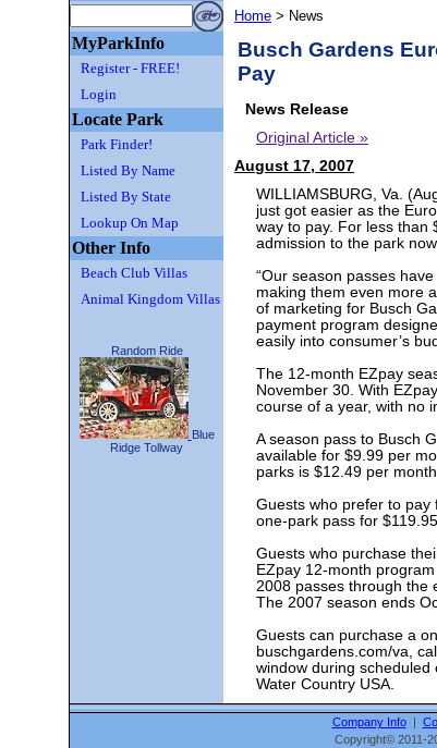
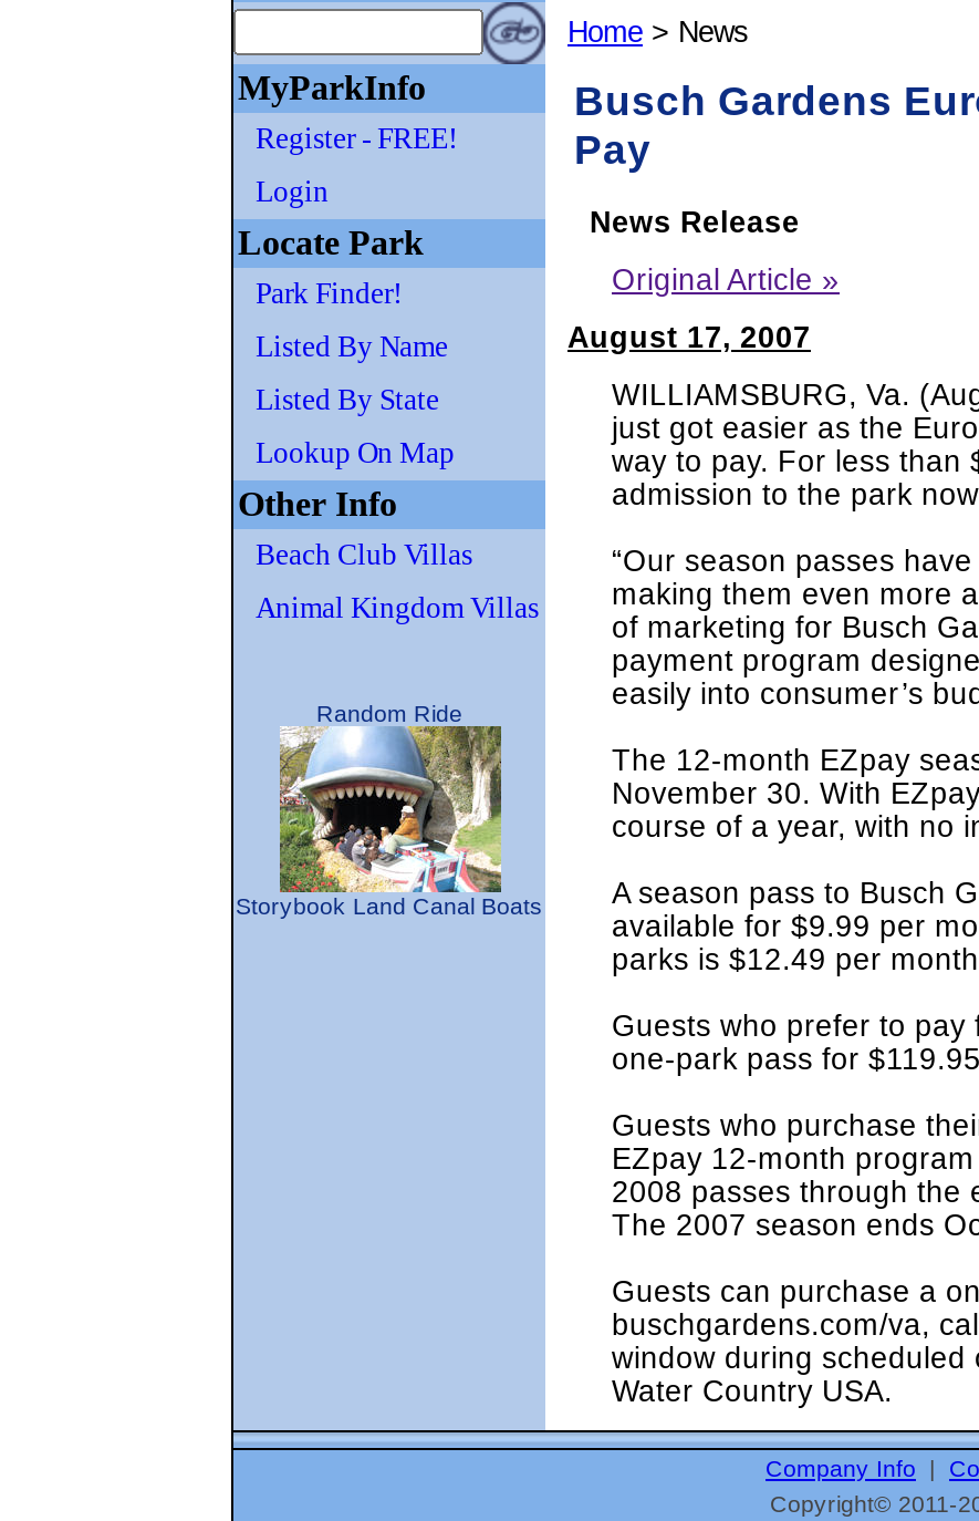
[78,356,214,454] [image] | Blue | Ridge Tollway -> [236,724,543,918] [image] | Storybook Land Canal Boats

